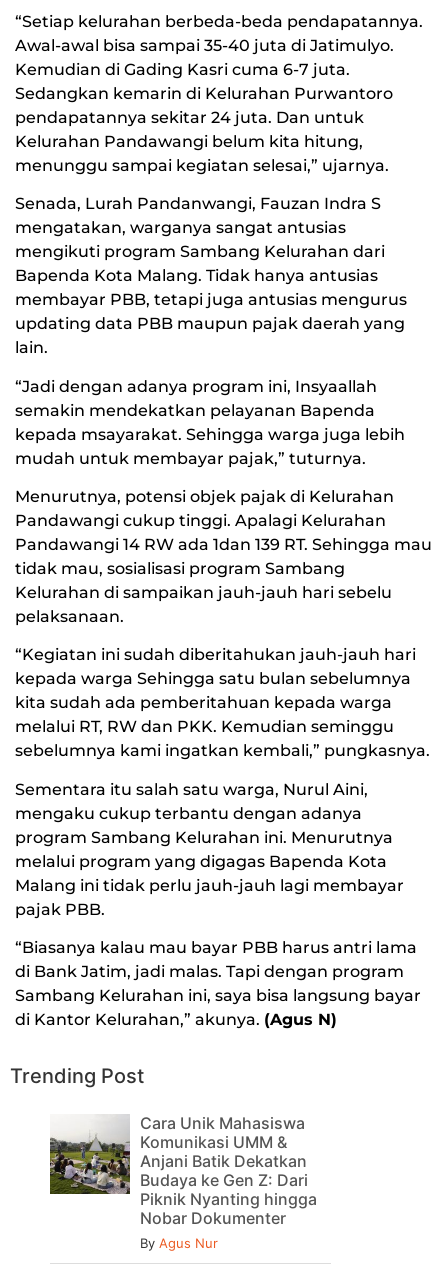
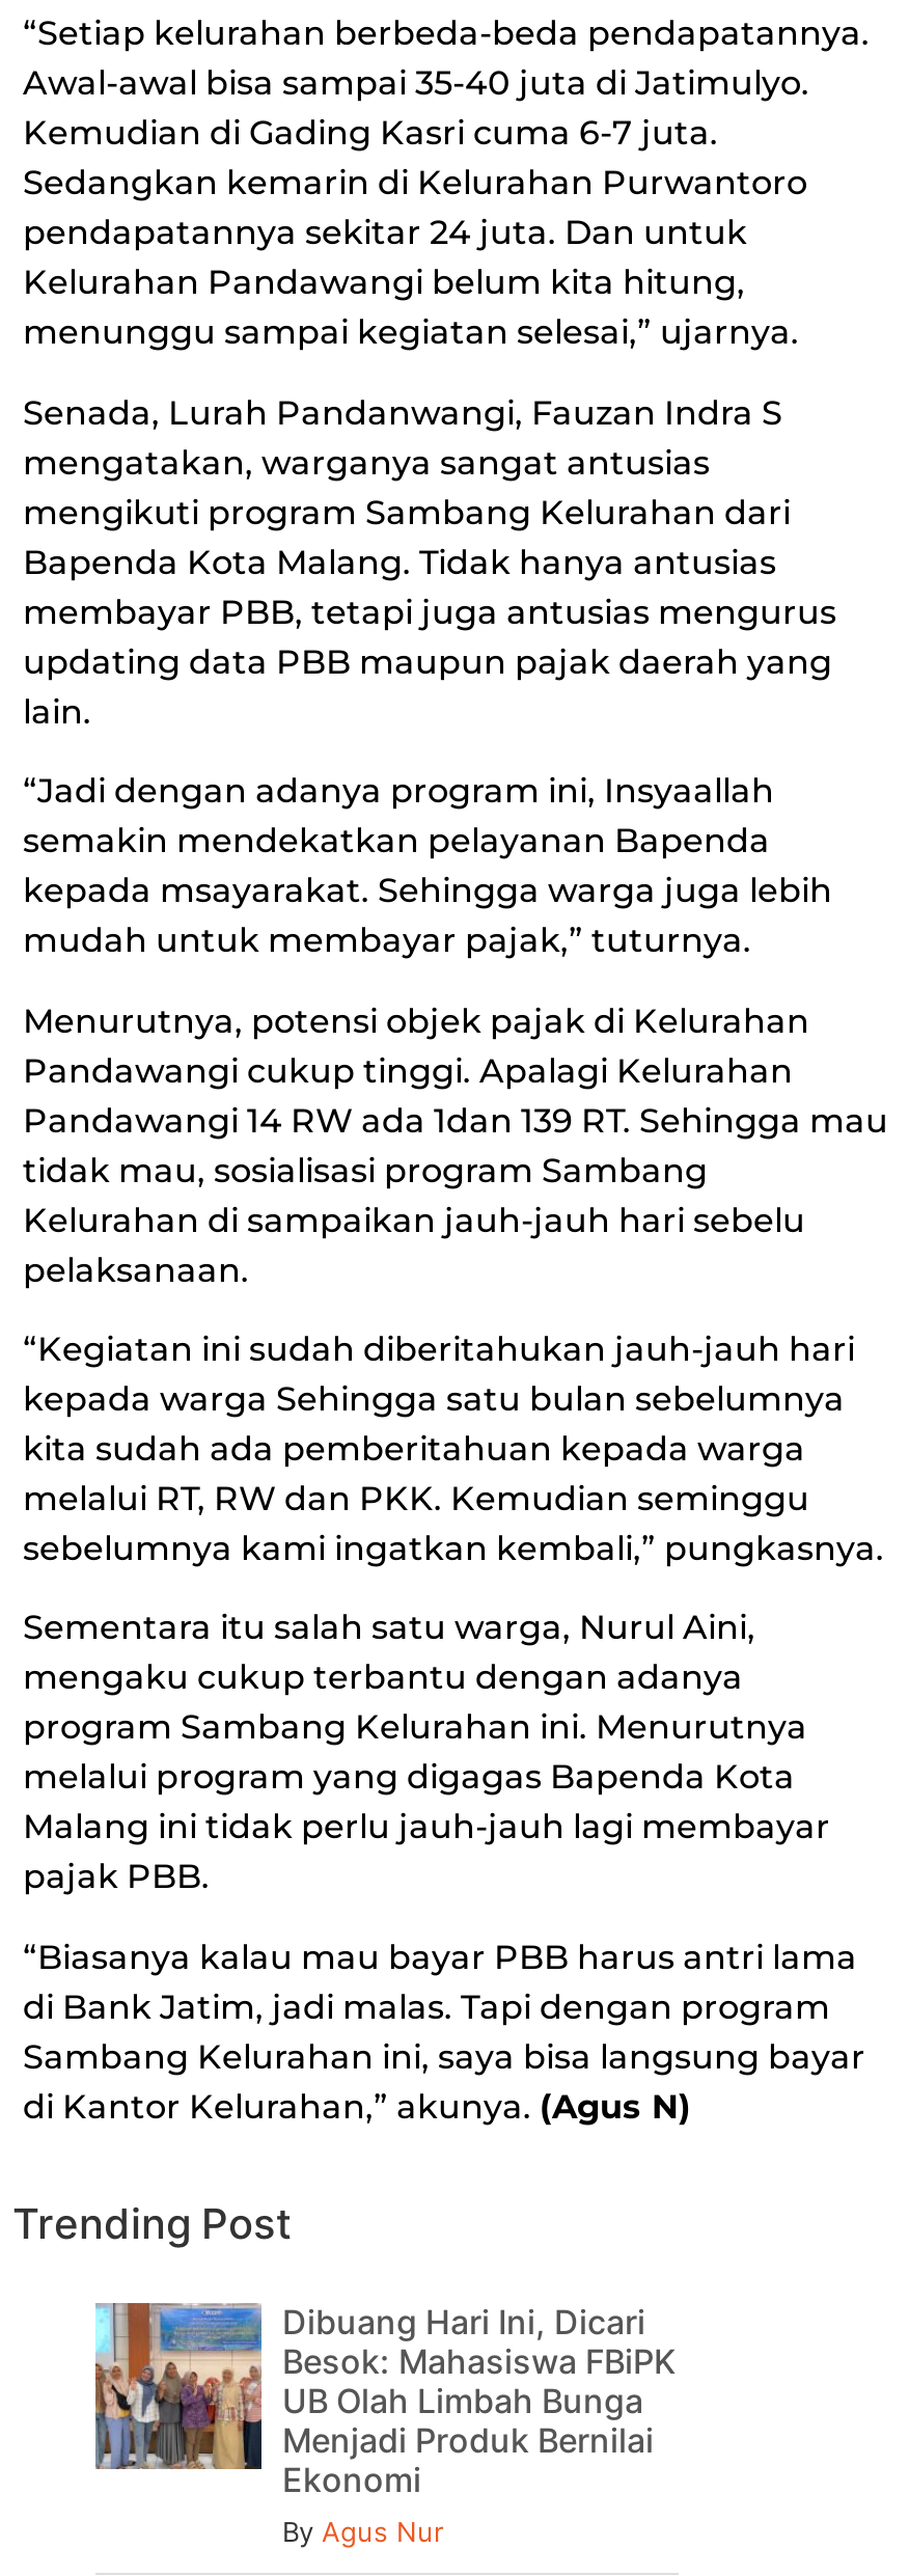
[49,1113,317,1228] [image] | Cara Unik Mahasiswa | Komunikasi UMM & | Anjani Batik Dekatkan | Budaya ke Gen Z: Dari | Piknik Nyanting hingga | Nobar Dokumenter -> [93,2301,677,2500] [image] | Dibuang Hari Ini, Dicari | Besok: Mahasiswa FBiPK | UB Olah Limbah Bunga | Menjadi Produk Bernilai | Ekonomi

